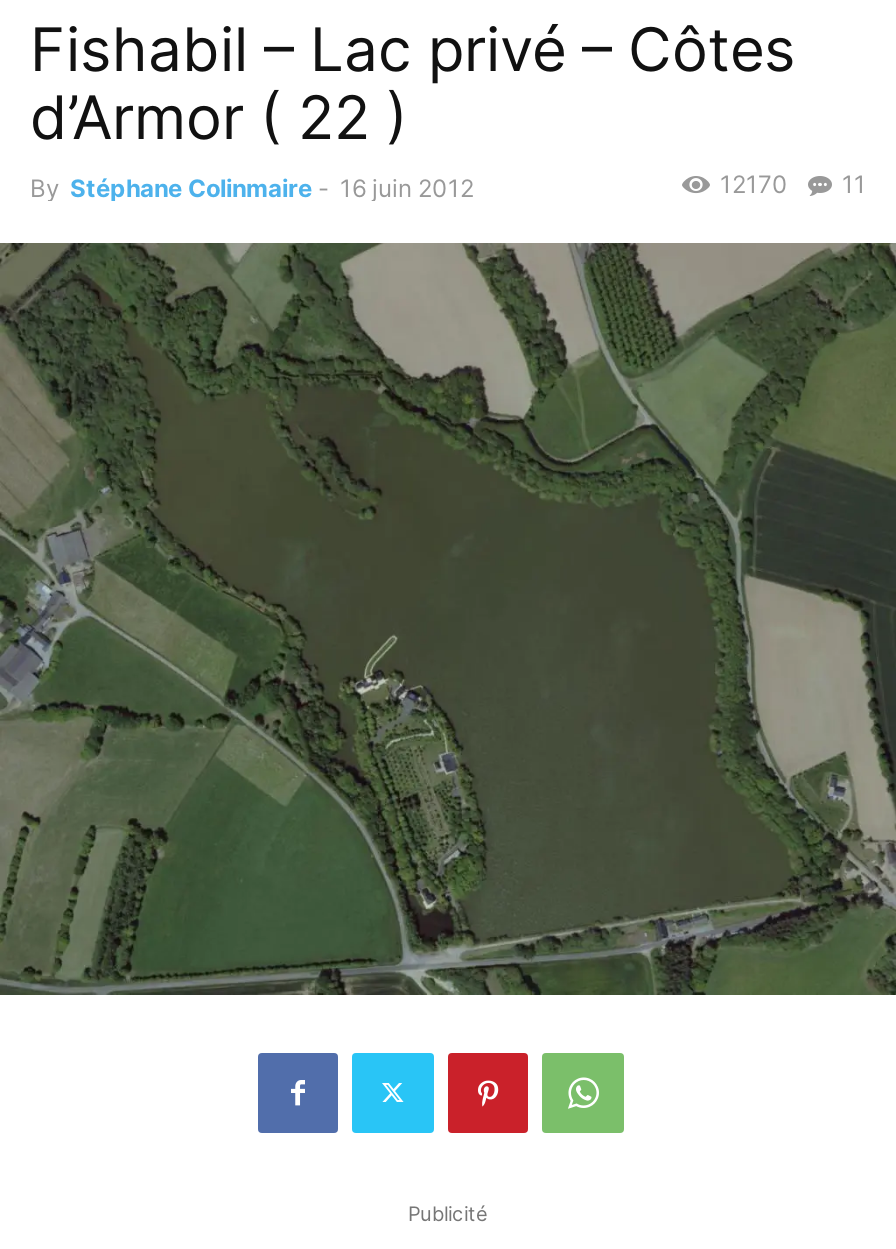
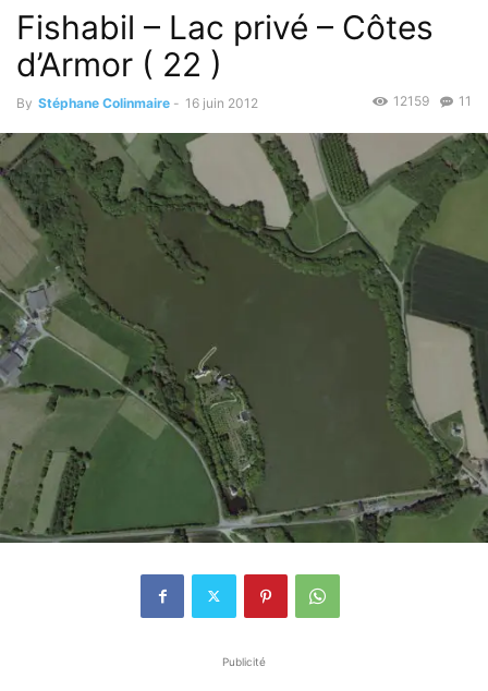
[720,169,866,199] 12170 11 -> [393,93,472,109] 12159 11

